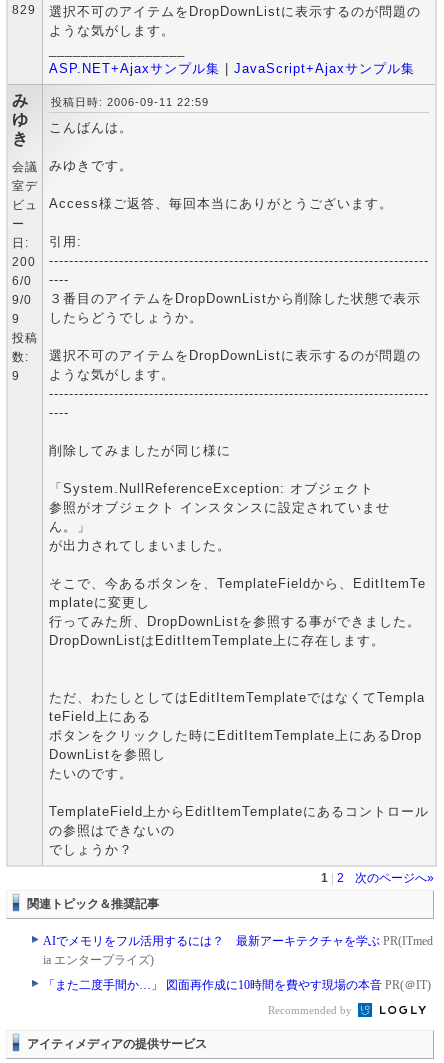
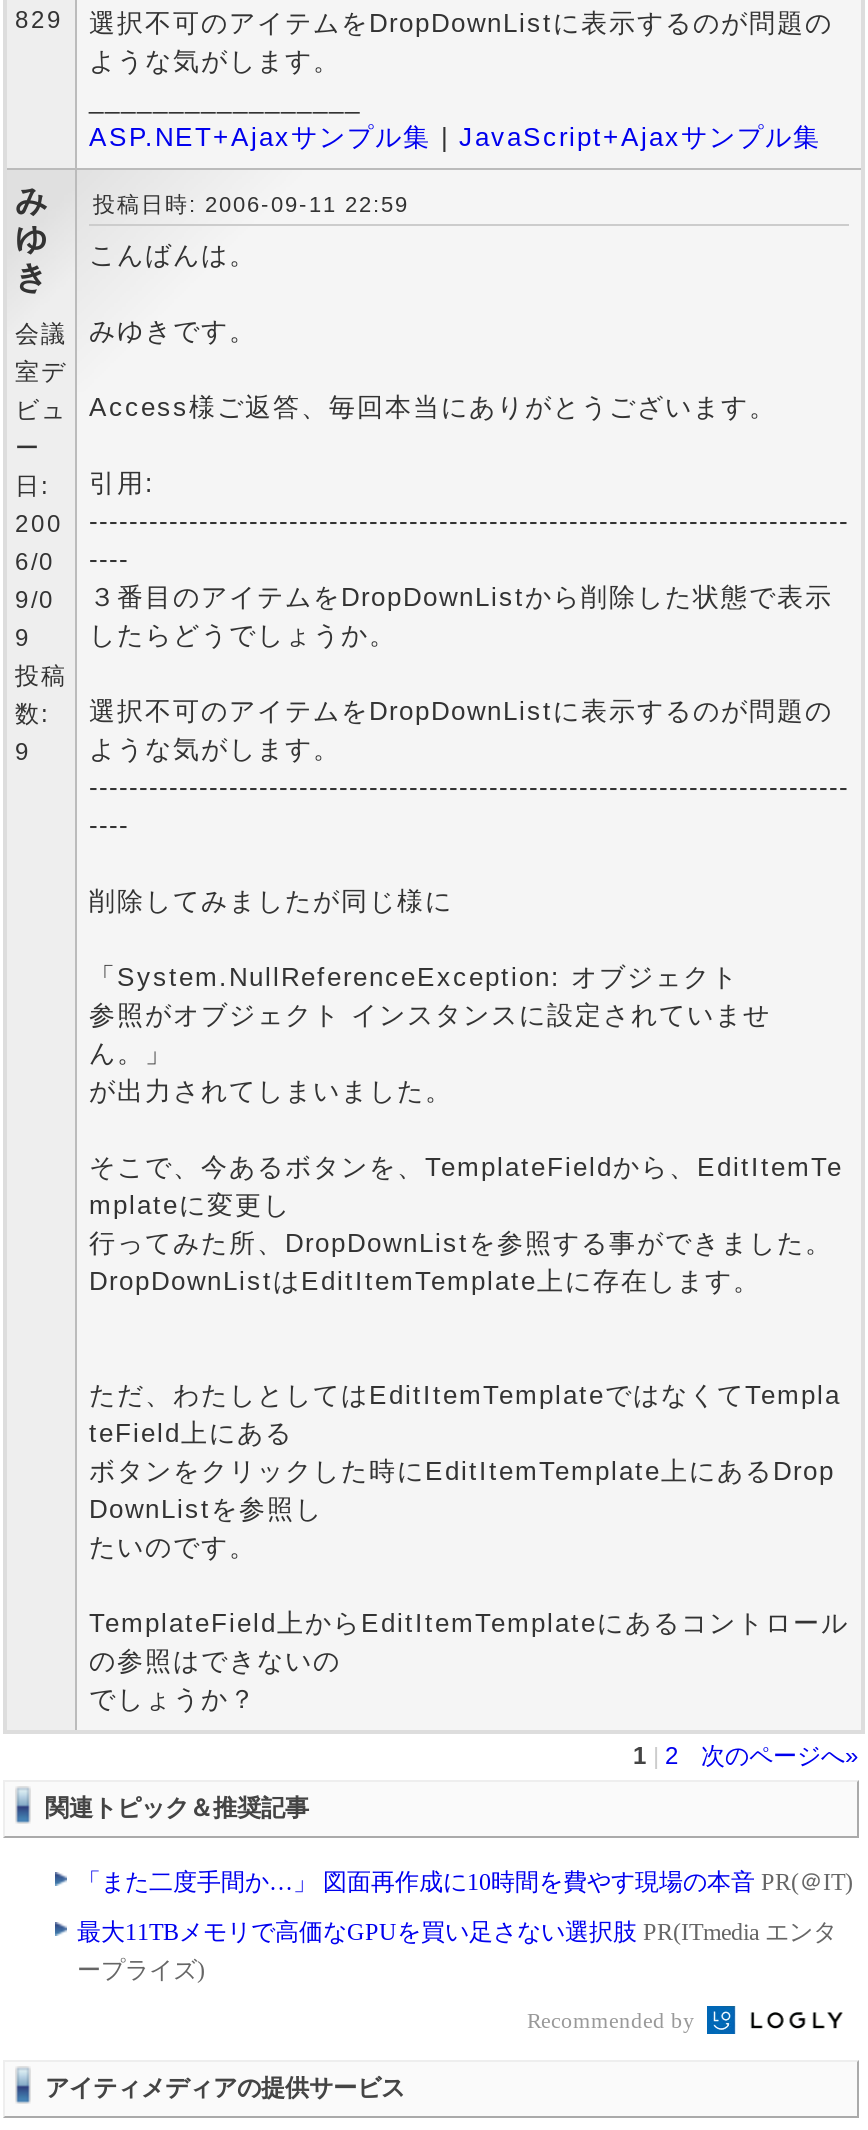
[43,934,433,967] AIでメモリをフル活用するには？ 最新アーキテクチャを学ぶPR(ITmed | ia エンタープライズ) -> none
moved [43,978,431,992] -> [77,1868,853,1896]: 「また二度手間か…」 図面再作成に10時間を費やす現場の本音PR(＠IT)
none -> [77,1918,837,1984] 最大11TBメモリで高価なGPUを買い足さない選択肢PR(ITmedia エンタ | ープライズ)

